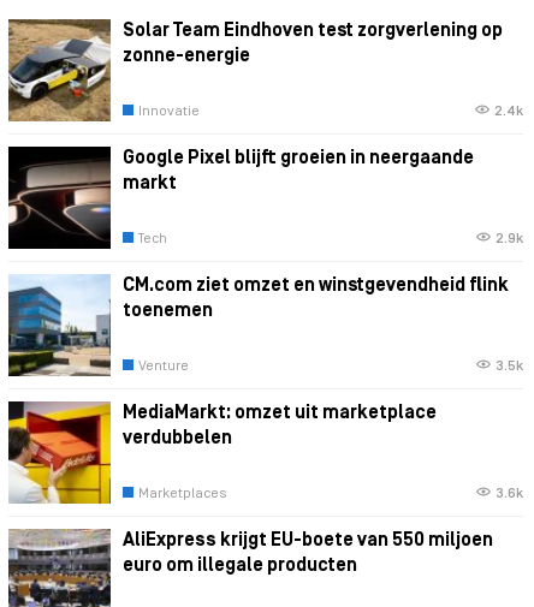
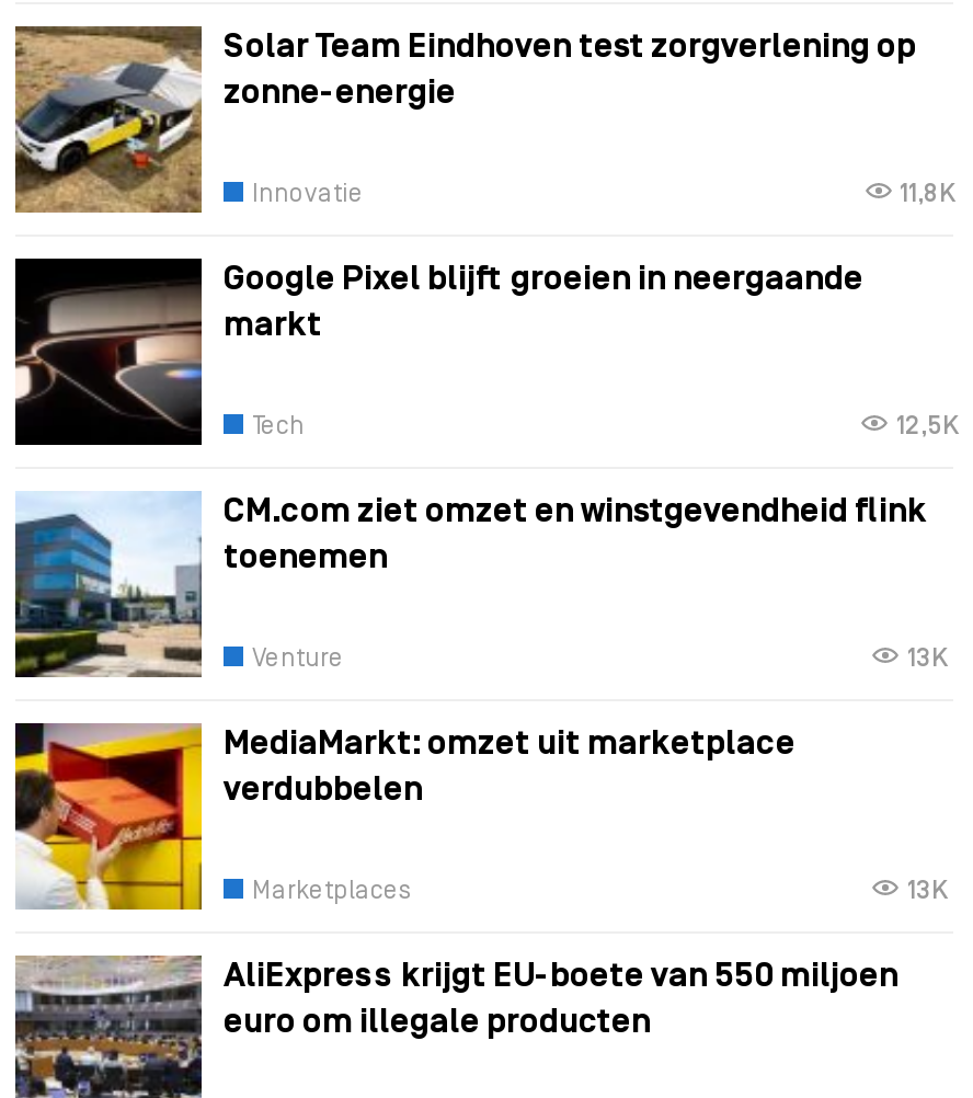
[494,105,523,119] 2.4k -> [900,182,954,208] 11,8K
[495,232,523,246] 2.9k -> [896,414,958,441] 12,5K
[495,359,523,374] 3.5k -> [907,647,947,673] 13K
[495,487,523,501] 3.6k -> [907,879,947,905] 13K

